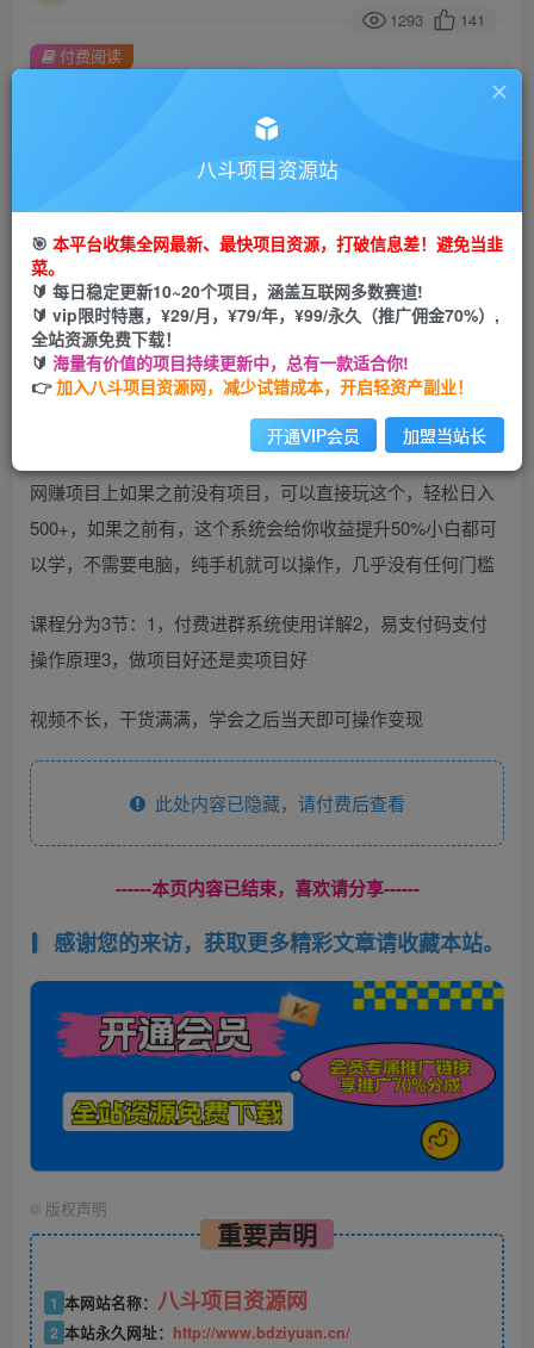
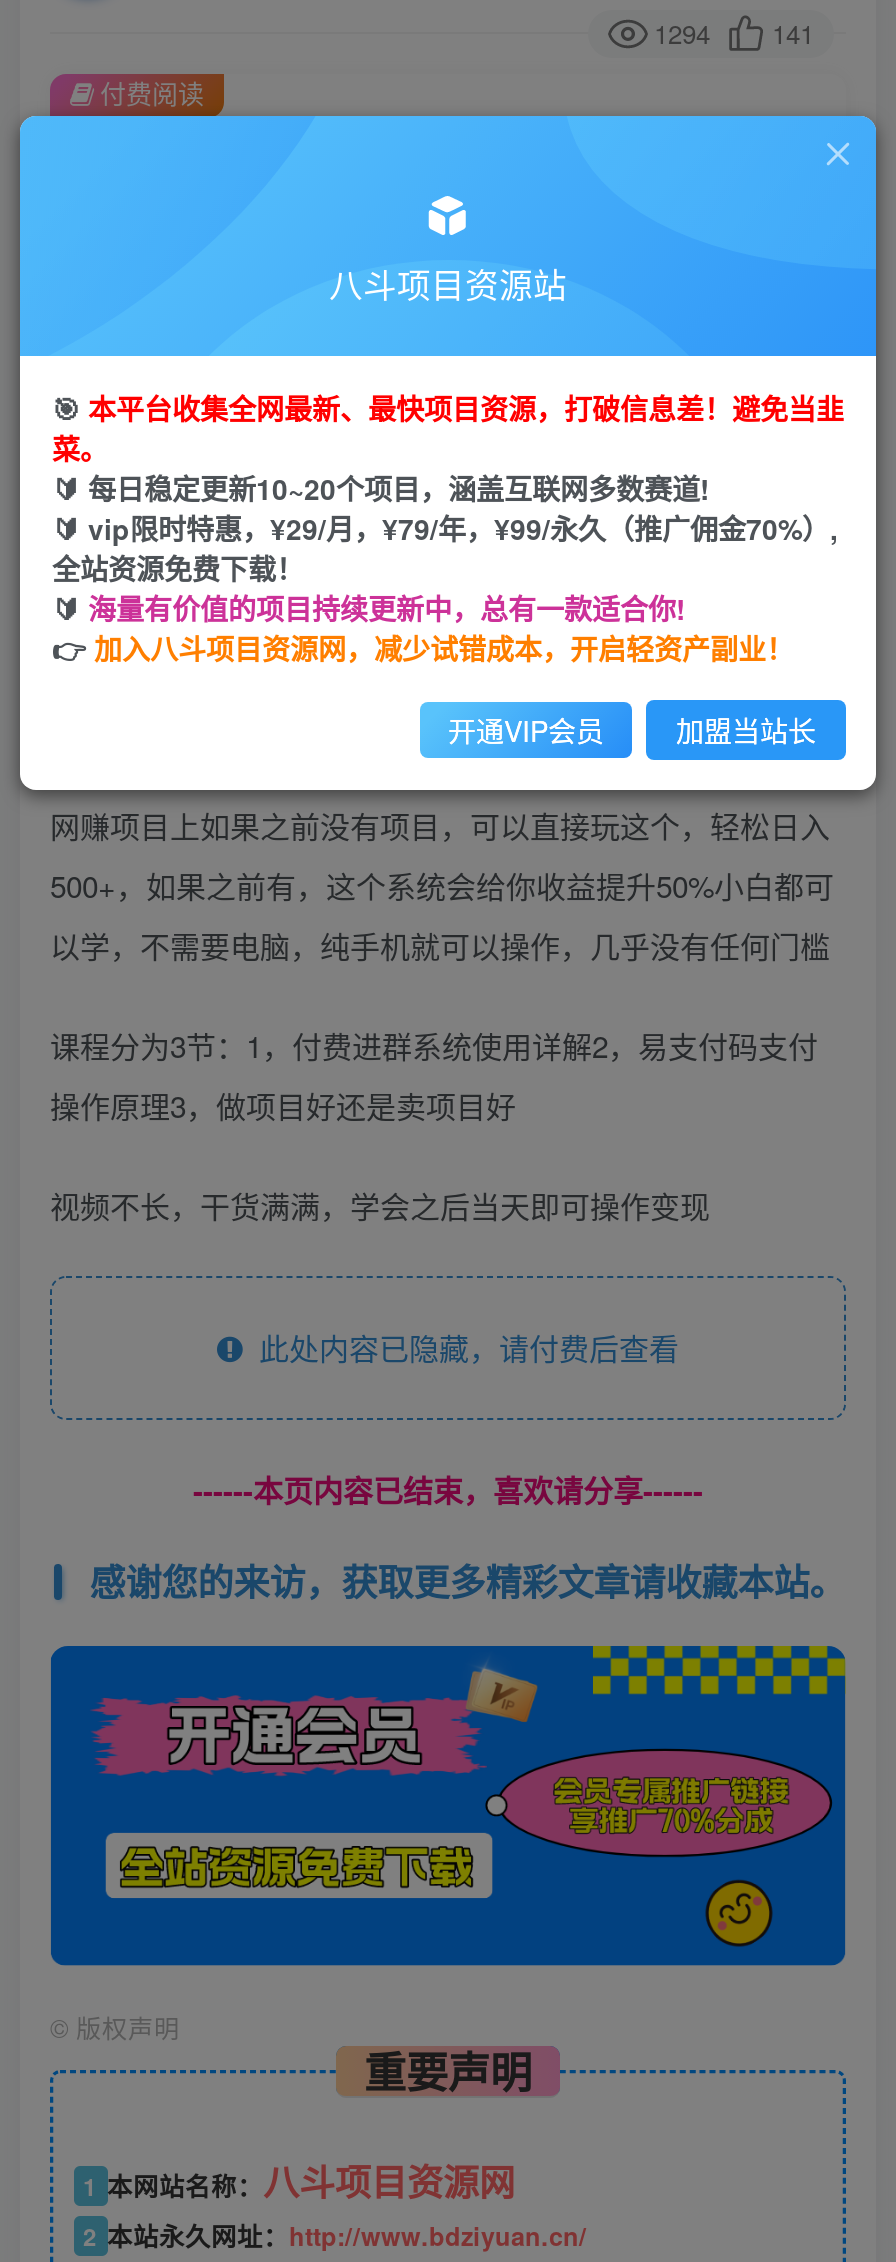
[390,8,485,31] 1293 141 -> [654,14,814,52] 1294 141

